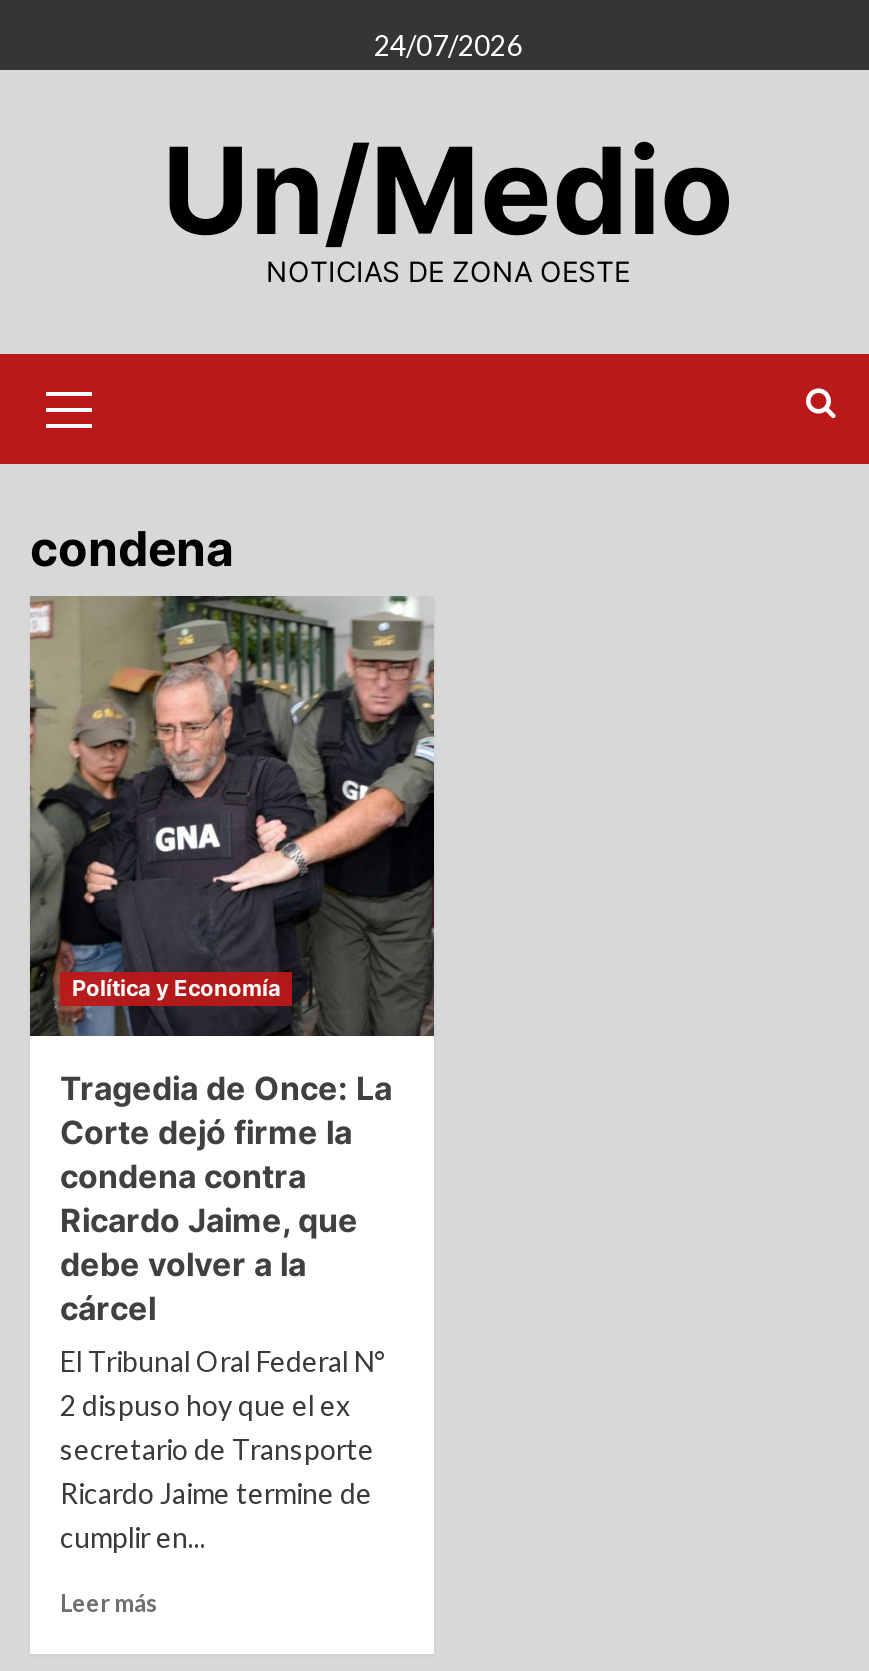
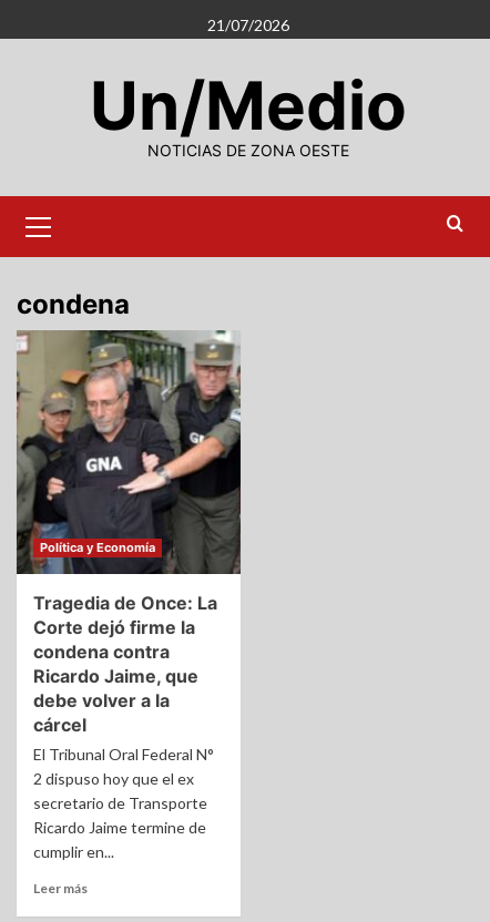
[374,28,522,62] 24/07/2026 -> [207,16,289,34] 21/07/2026

